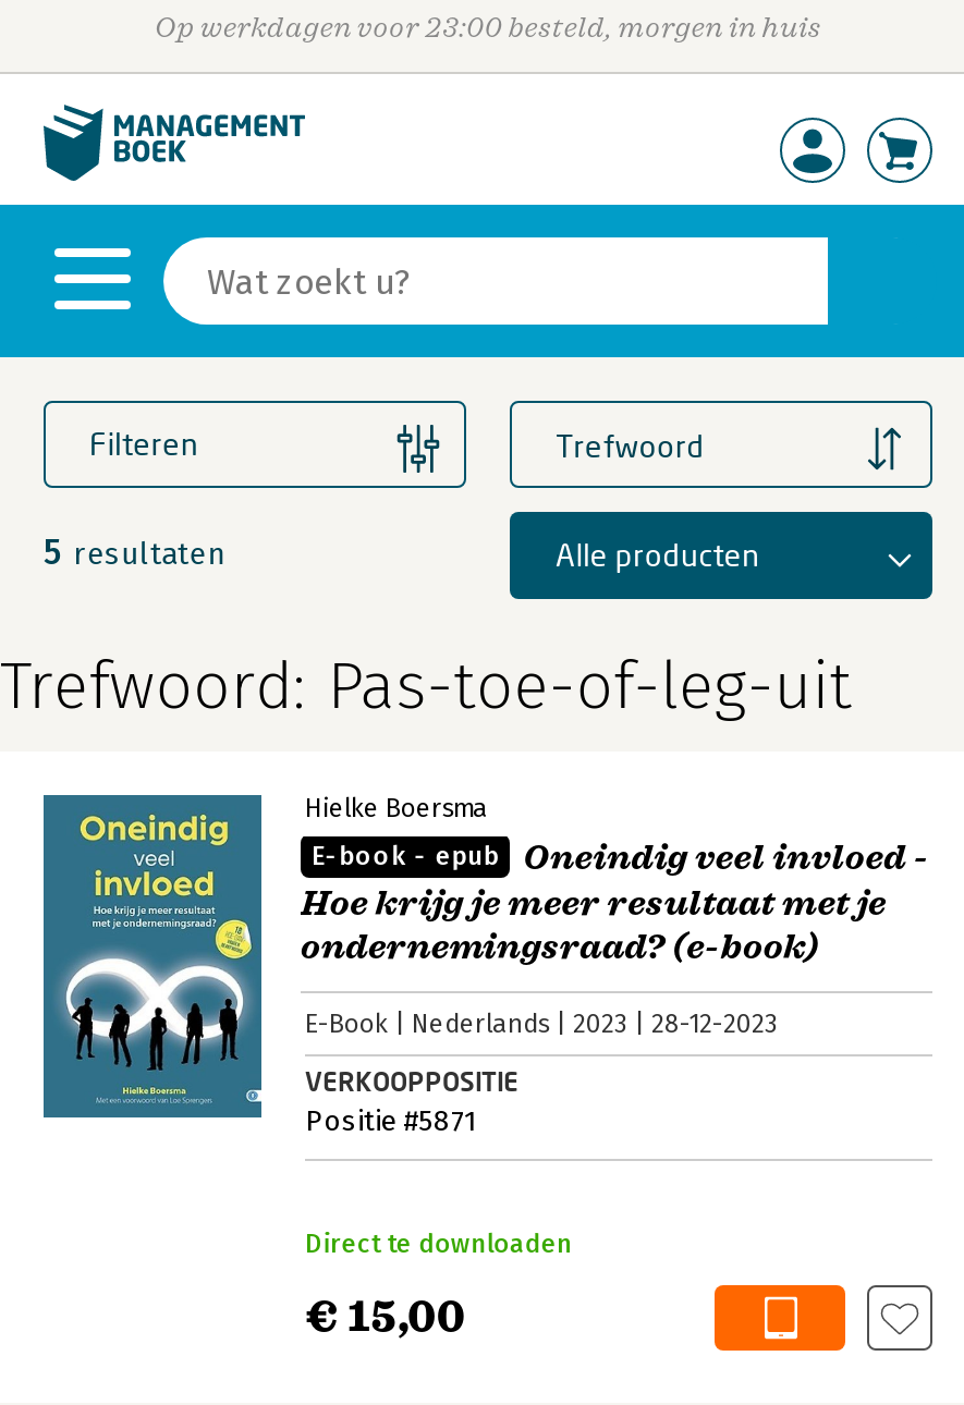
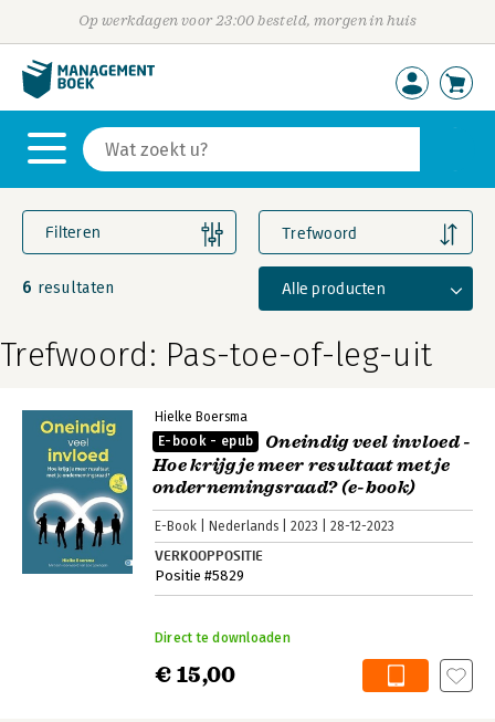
[44,532,225,574] 5 resultaten -> [22,277,114,298] 6 resultaten
[305,1104,475,1136] Positie #5871 -> [155,567,244,583] Positie #5829

